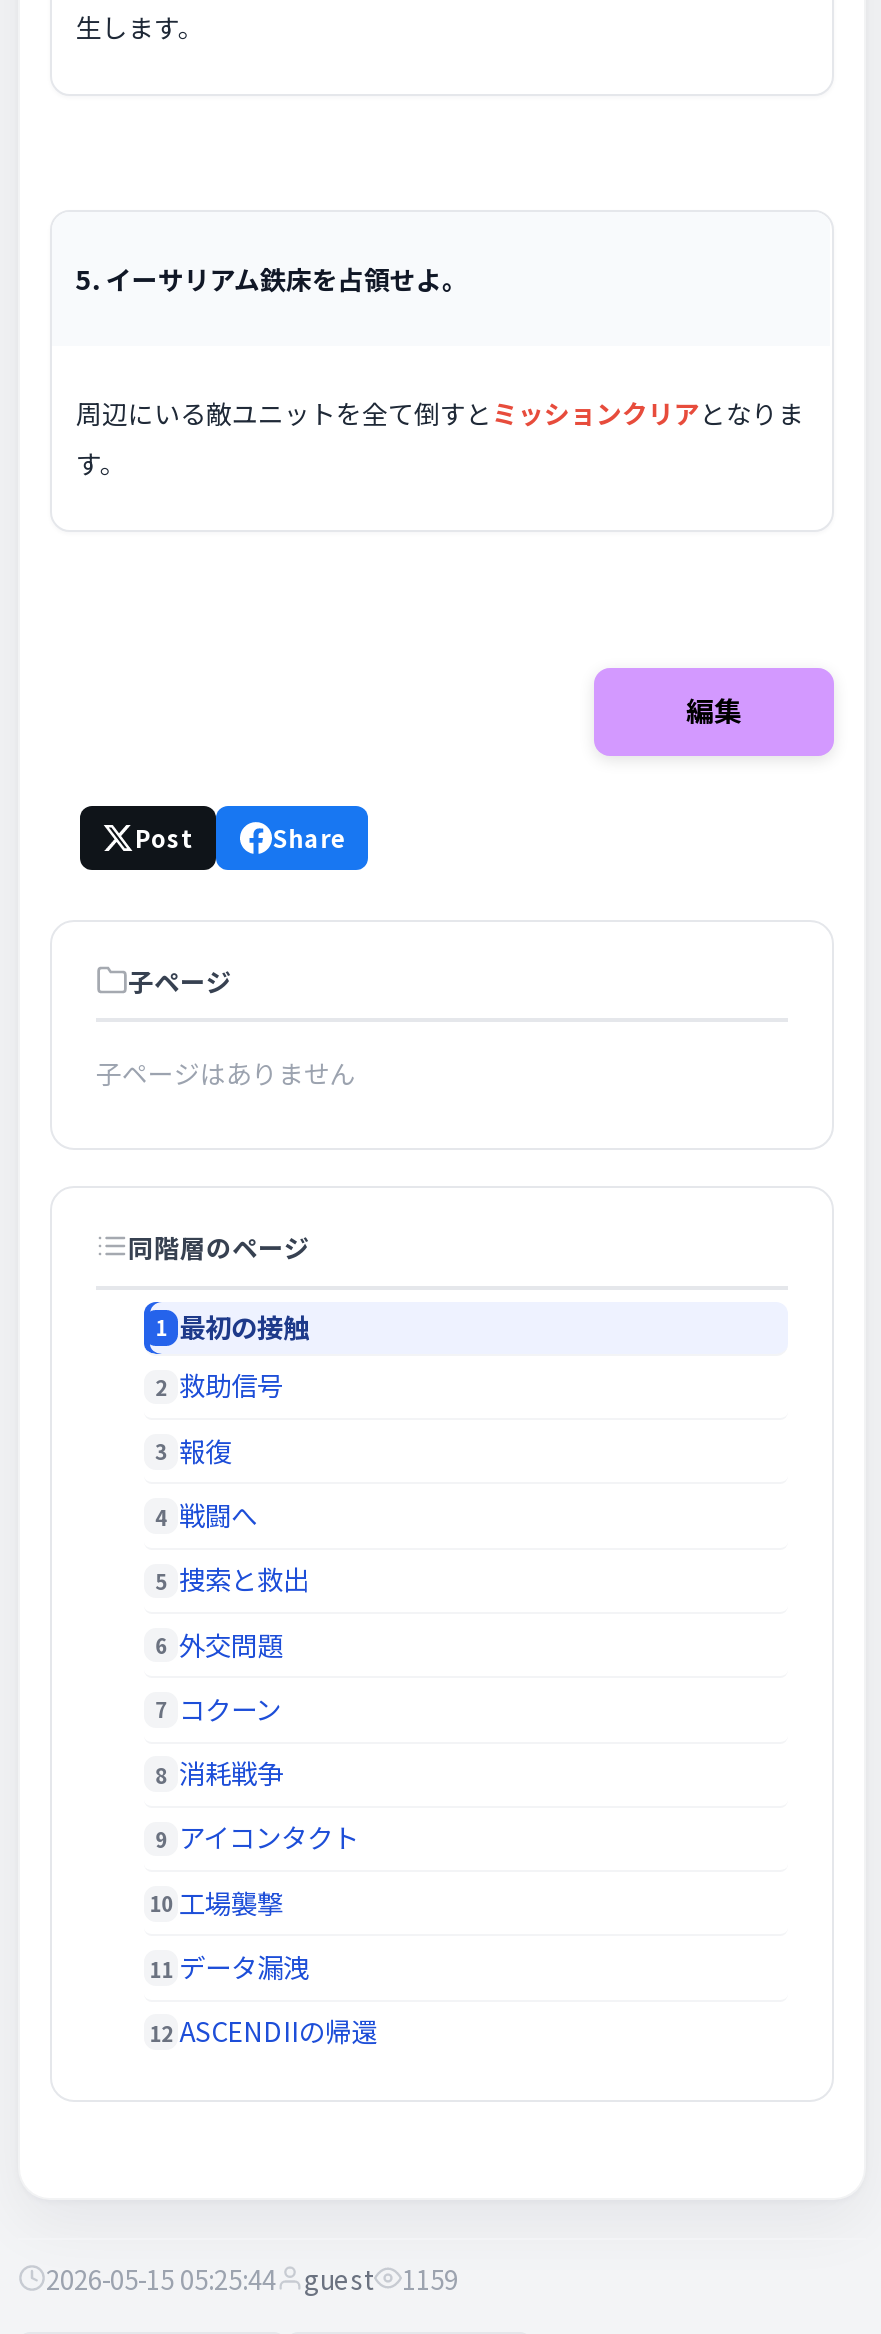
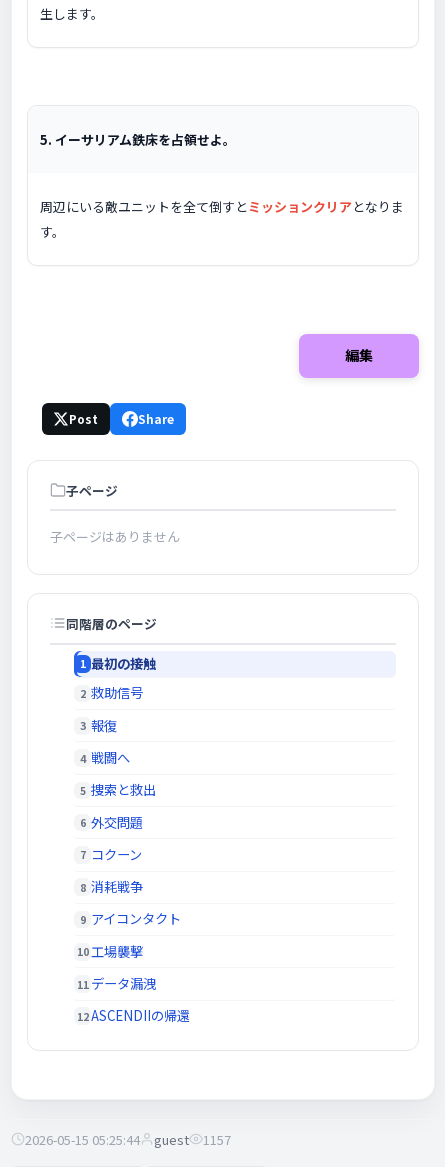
[46,2260,458,2298] 2026-05-15 05:25:44 guest 1159 -> [25,1130,231,1149] 2026-05-15 05:25:44 guest 1157

